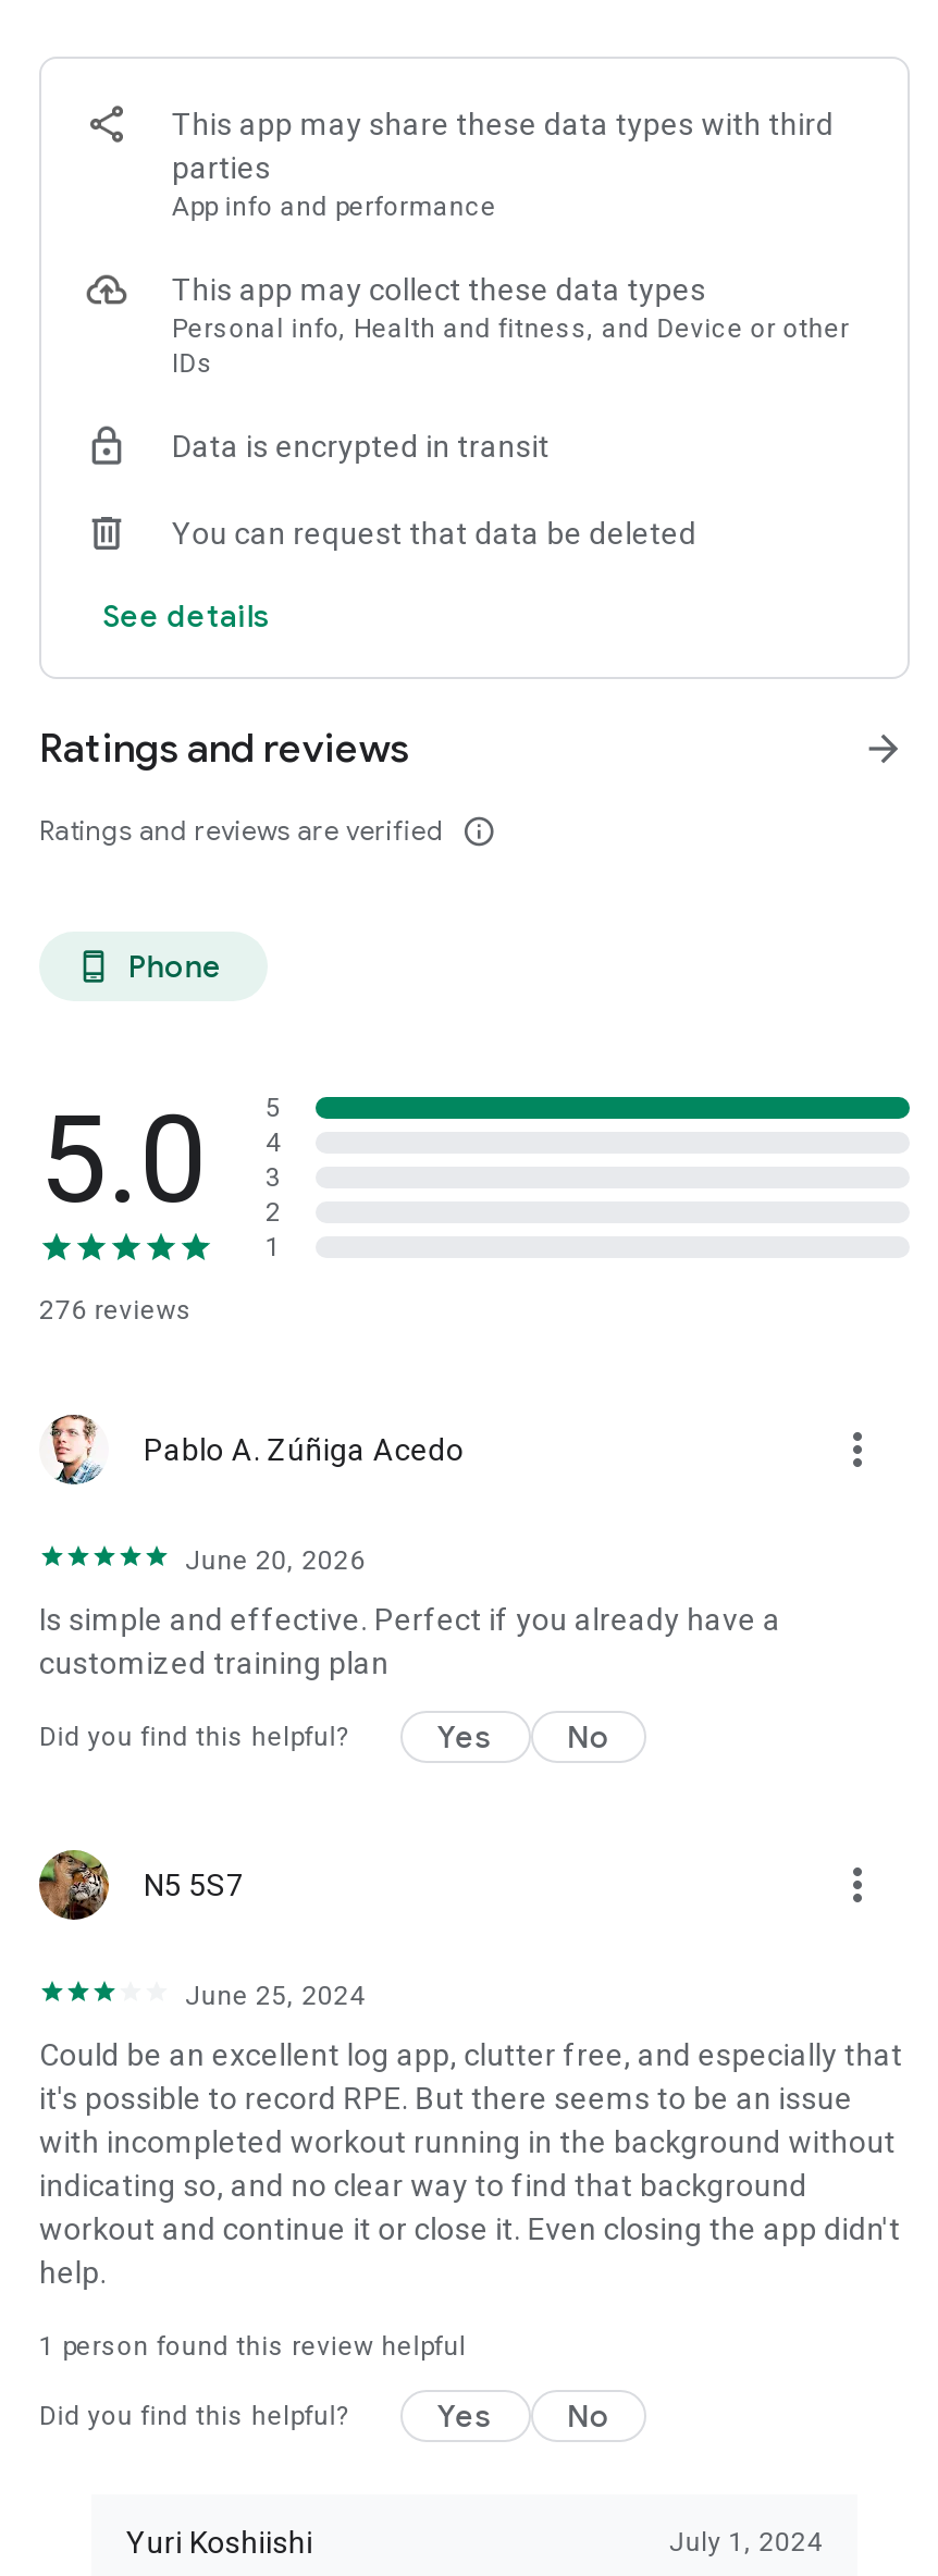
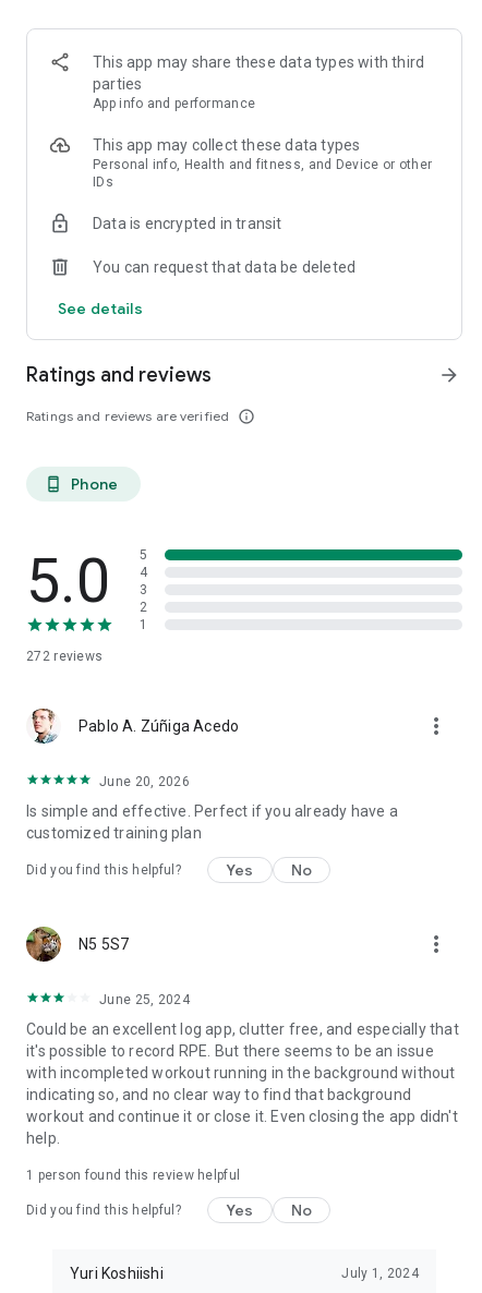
[39,1295,192,1326] 276 reviews -> [26,649,103,664] 272 reviews

